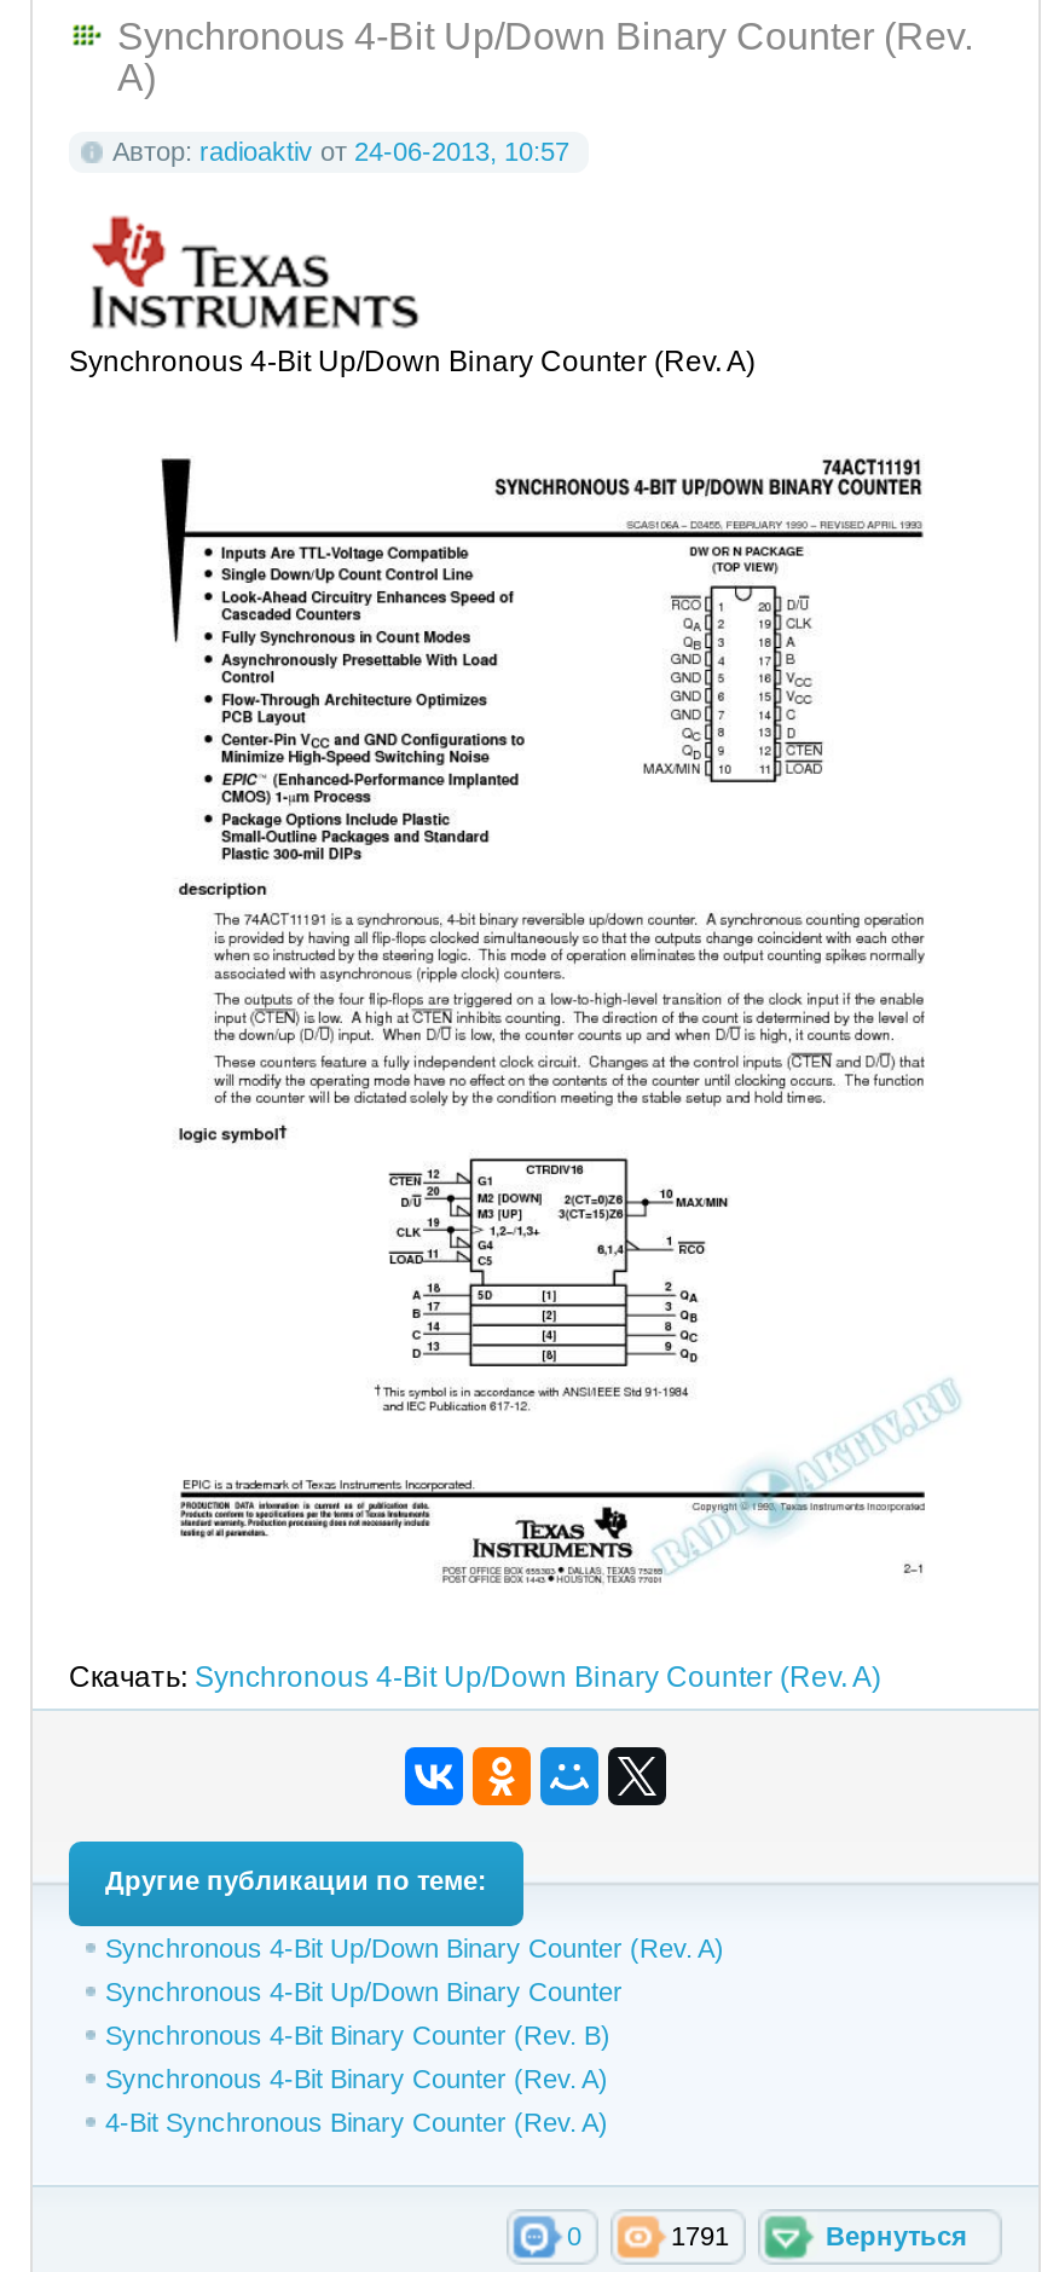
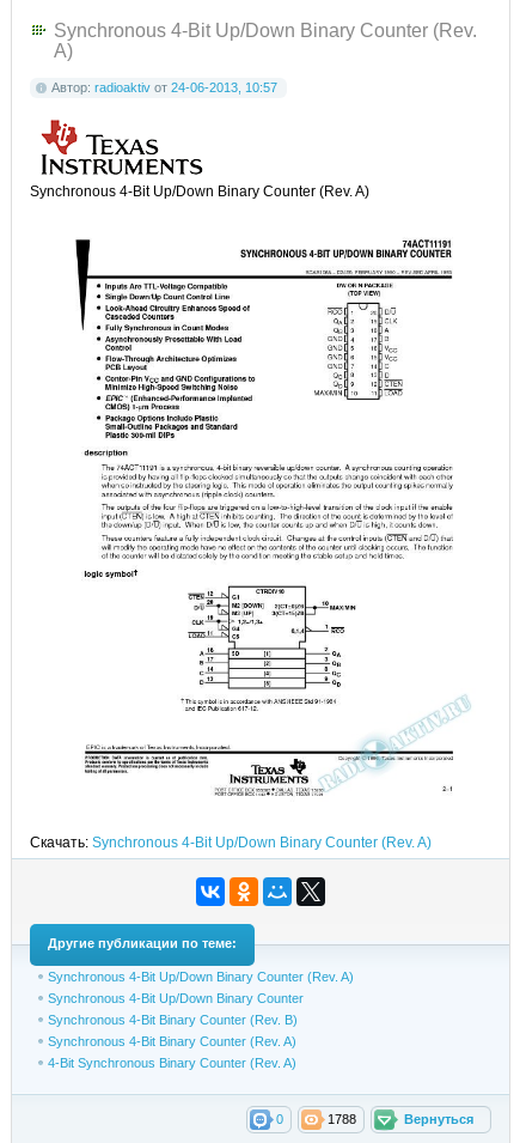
[671,2222,729,2251] 1791 -> [328,1112,356,1126] 1788

